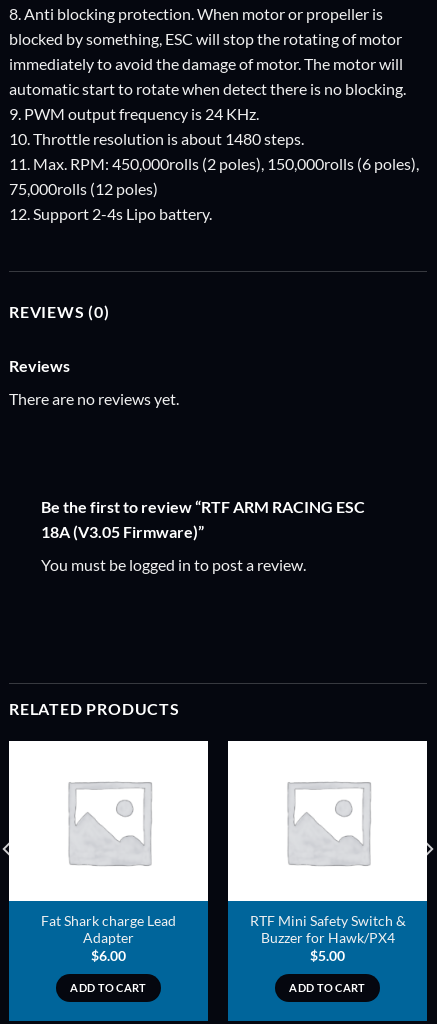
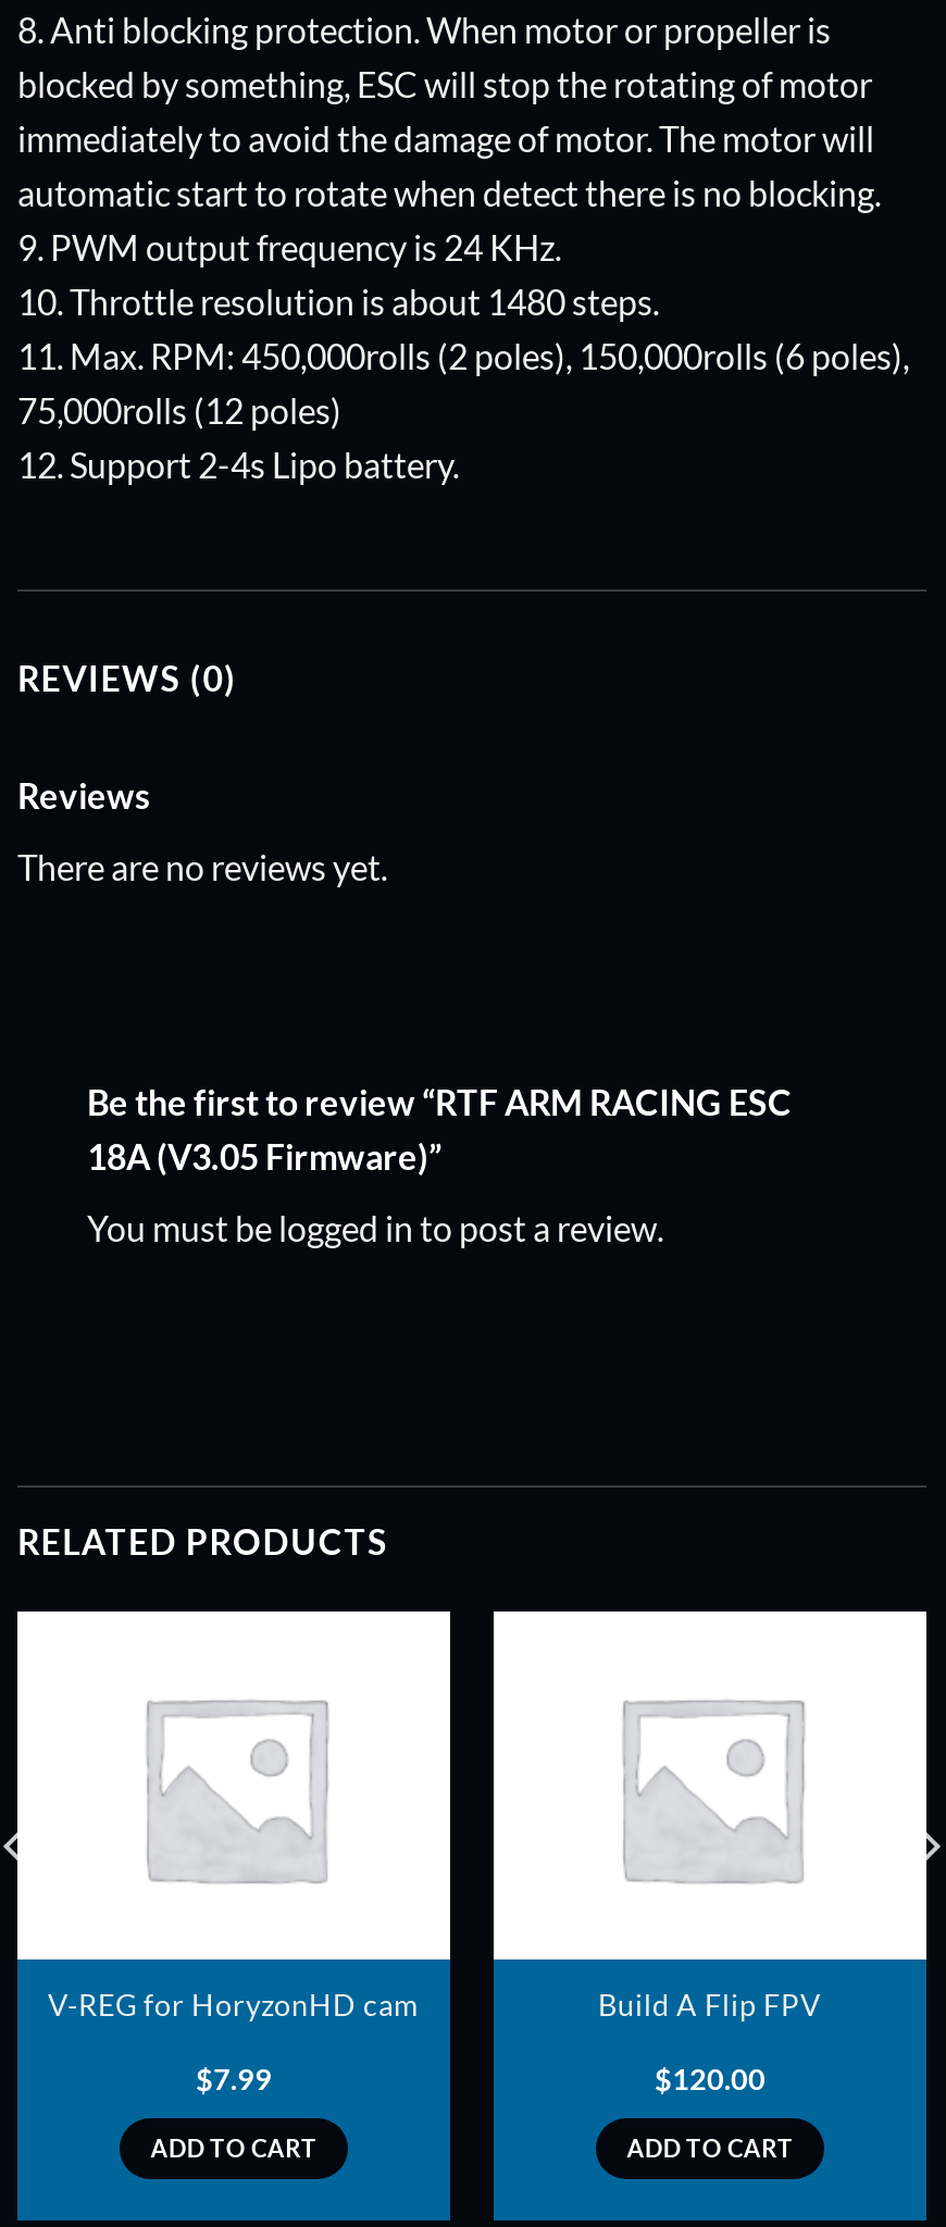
[41,913,176,964] Fat Shark charge Lead | Adapter | $6.00 -> [48,1987,420,2097] V-REG for HoryzonHD cam | $7.99
[249,913,405,964] RTF Mini Safety Switch & | Buzzer for Hawk/PX4 | $5.00 -> [598,1987,822,2097] Build A Flip FPV | $120.00

